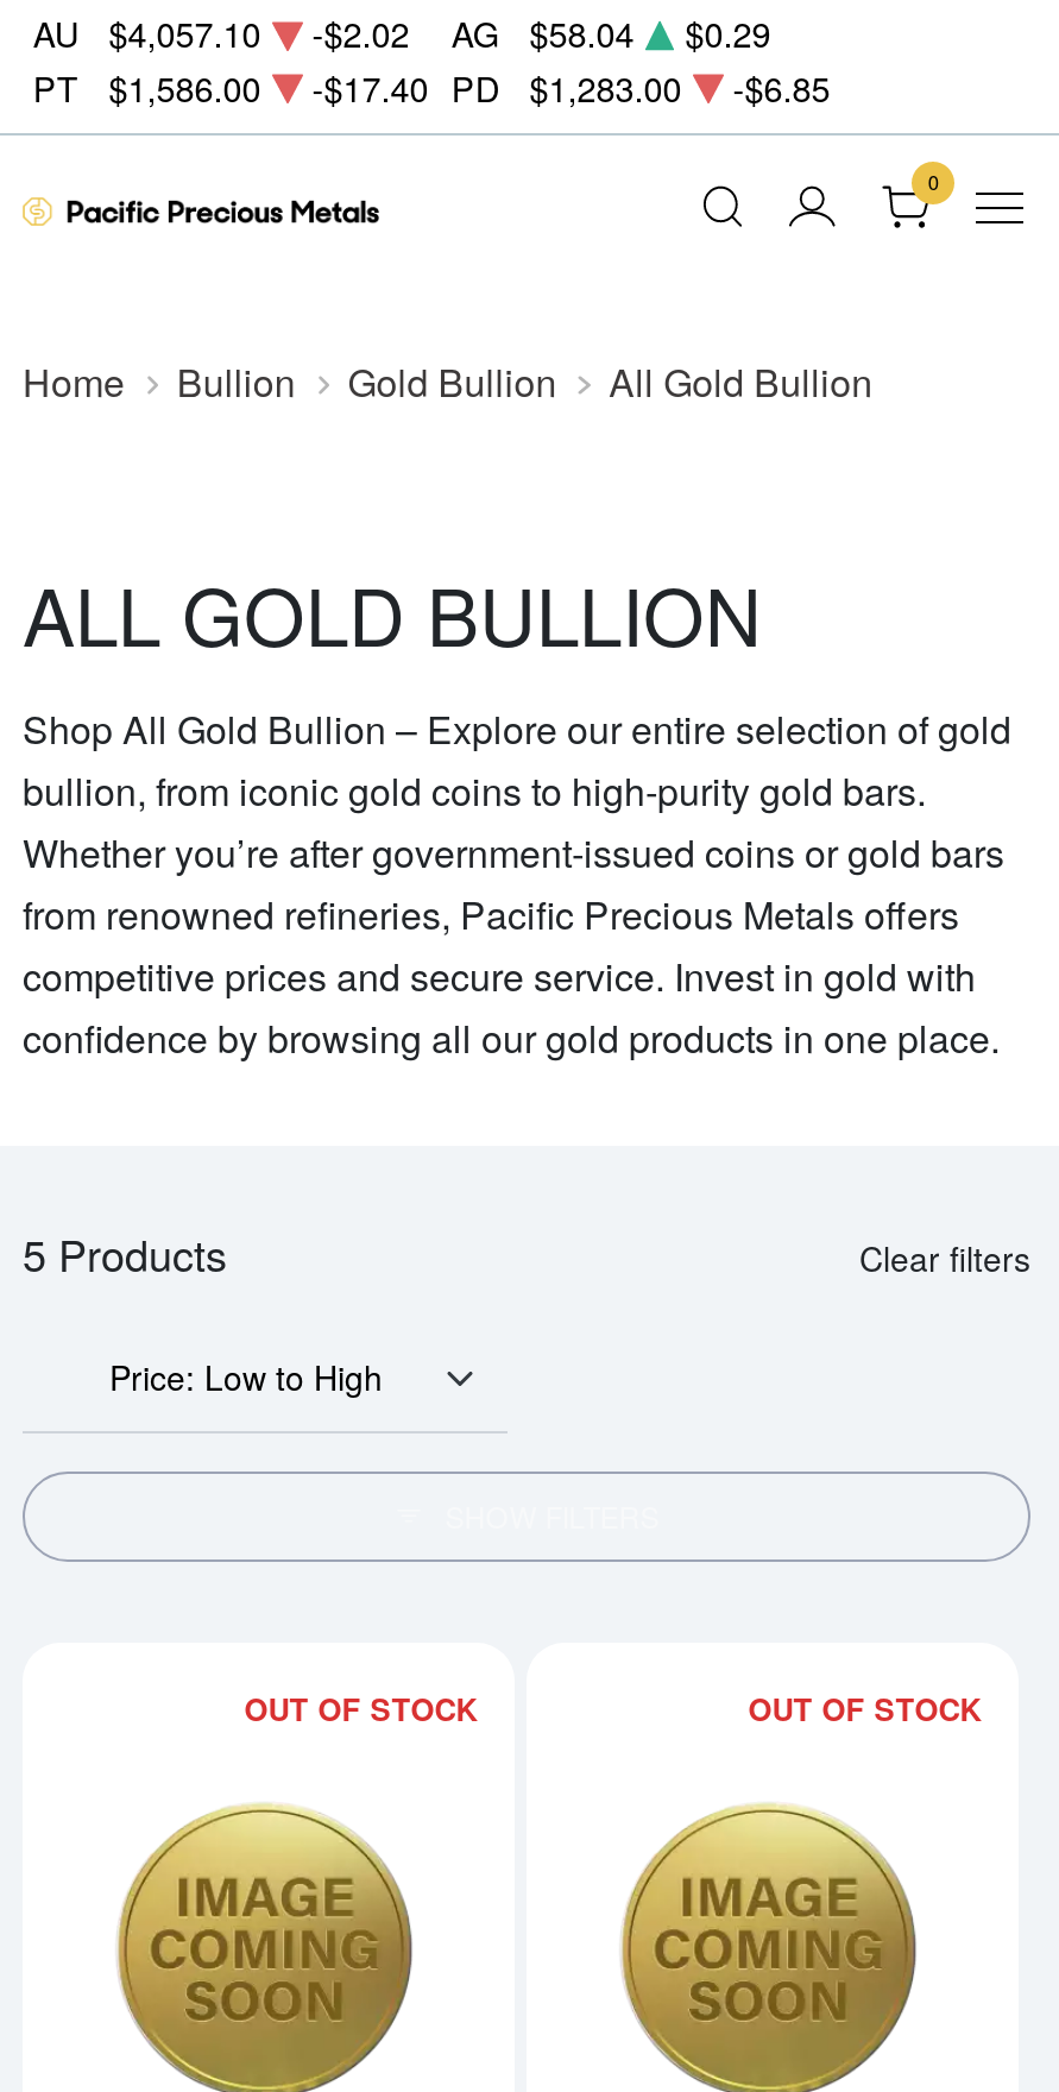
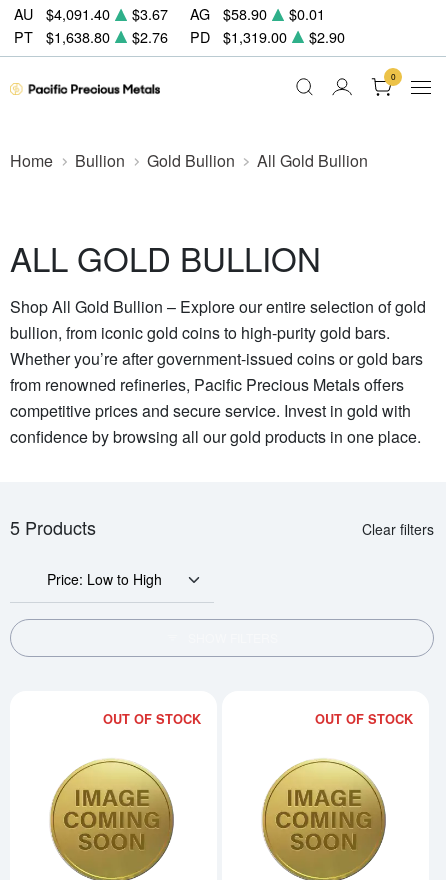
[109,7,261,57] $4,057.10 -> [46,3,110,24] $4,091.40
[312,7,409,57] -$2.02 -> [132,3,168,24] $3.67
[529,7,634,57] $58.04 -> [223,3,267,24] $58.90
[685,7,771,57] $0.29 -> [289,3,325,24] $0.01
[109,61,830,111] $1,586.00 | -$17.40 PD | $1,283.00 | -$6.85 -> [46,26,345,47] $1,638.80 | $2.76 | PD | $1,319.00 | $2.90

